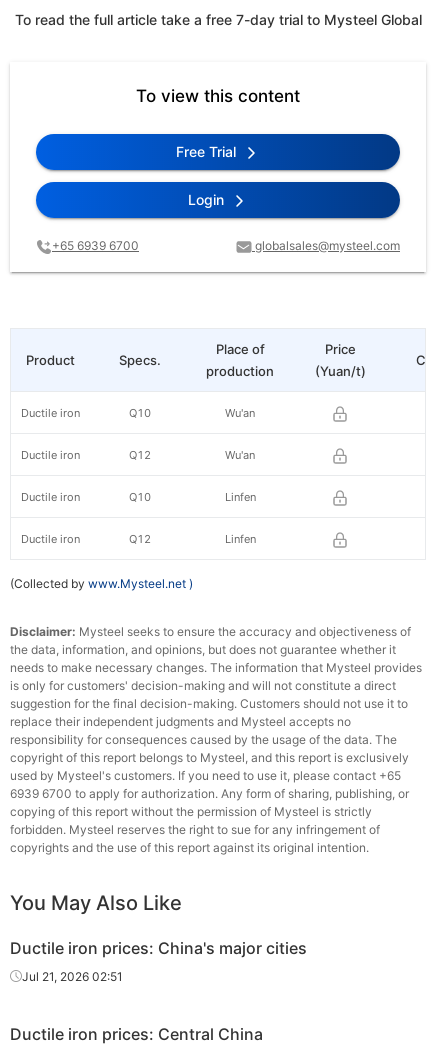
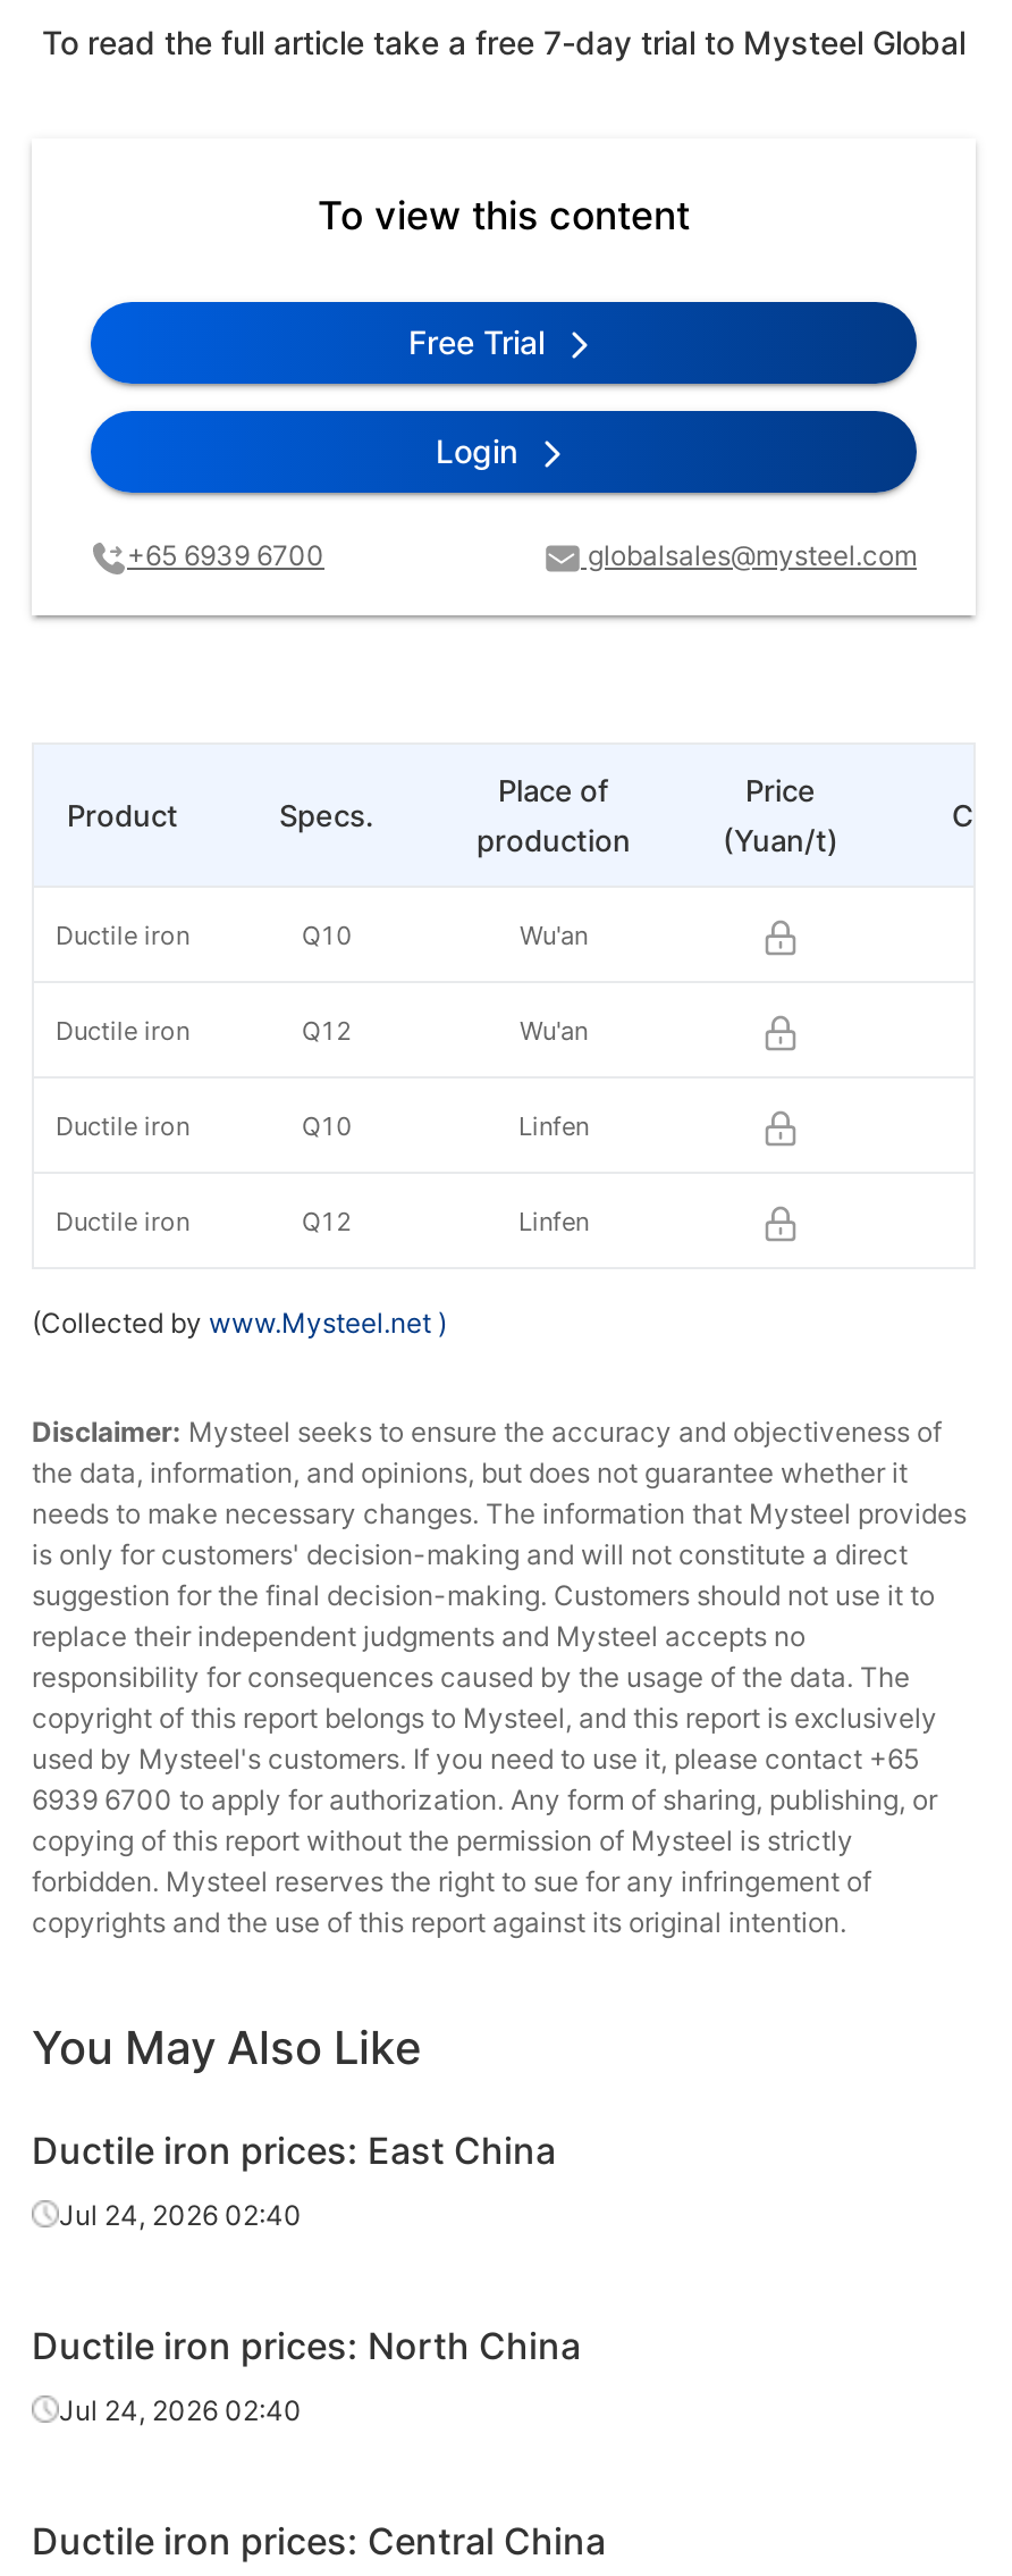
[10,938,307,984] Ductile iron prices: China's major cities | Jul 21, 2026 02:51 -> [32,2128,581,2427] Ductile iron prices: East China | Jul 24, 2026 02:40 | Ductile iron prices: North China | Jul 24, 2026 02:40

